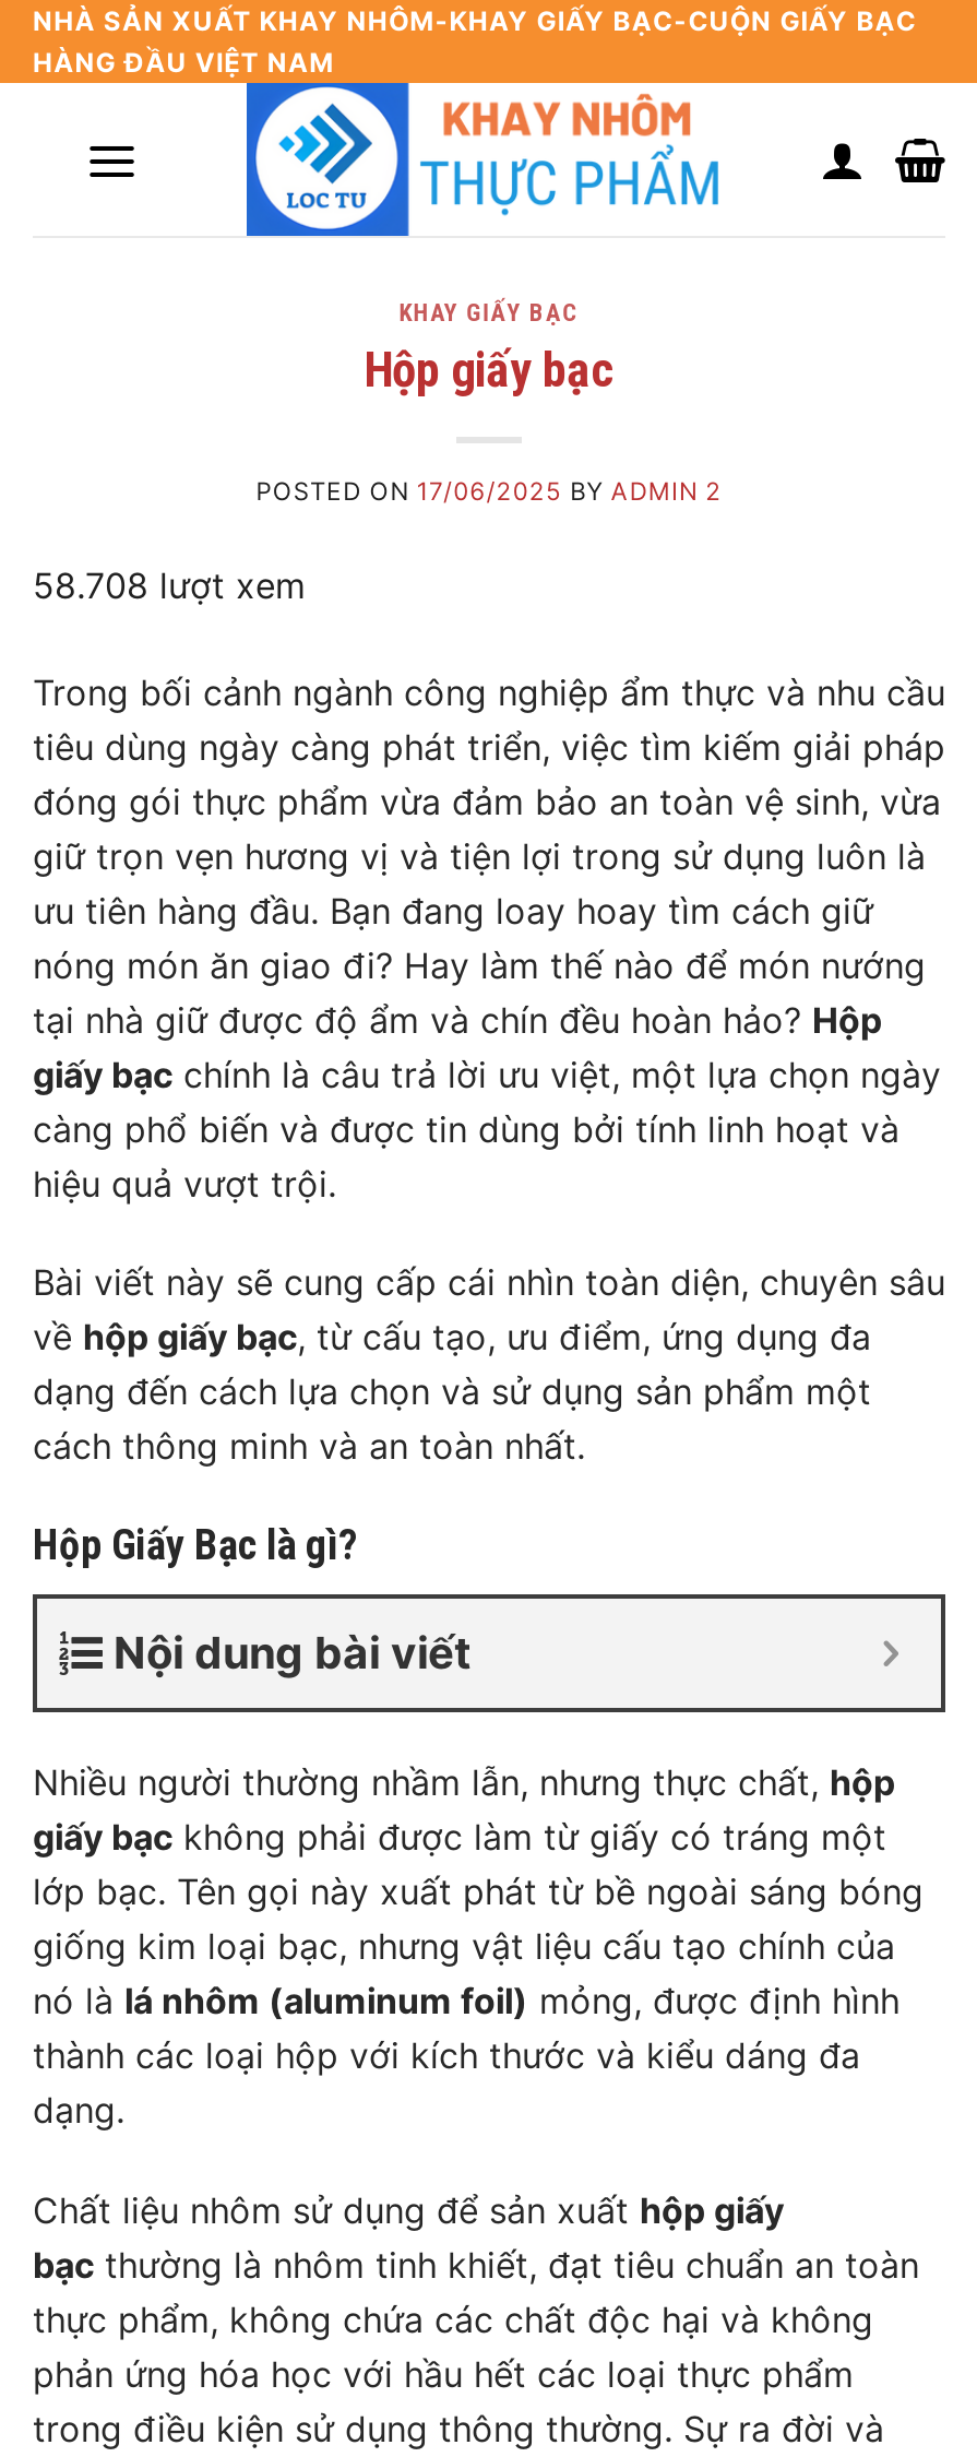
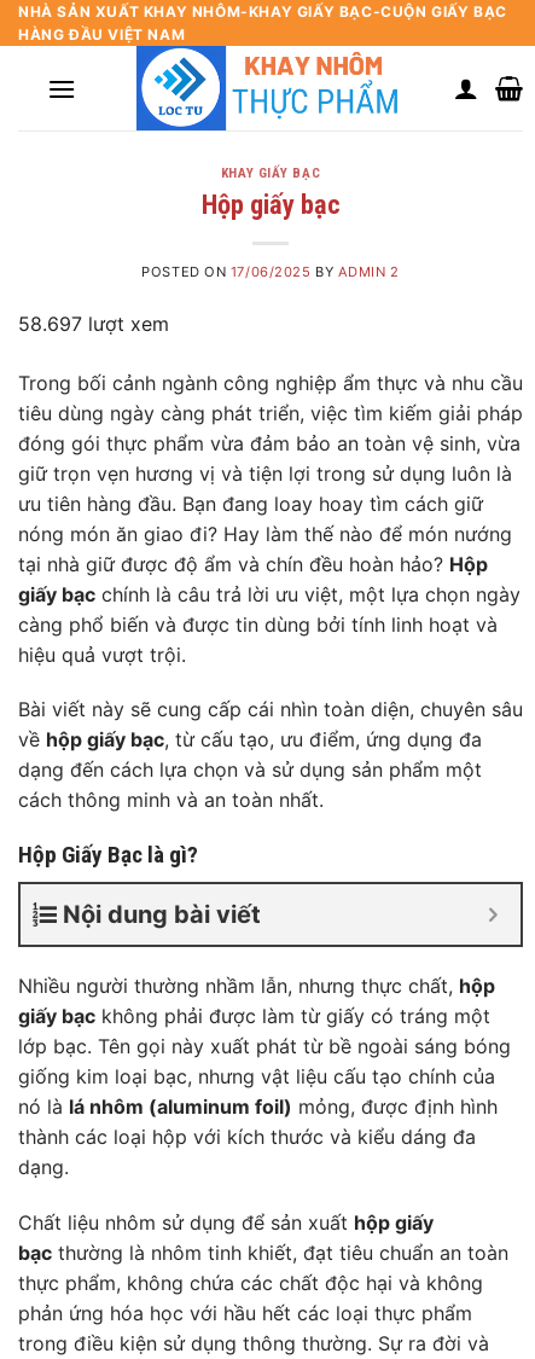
[33,563,306,606] 58.708 lượt xem -> [18,311,169,335] 58.697 lượt xem

